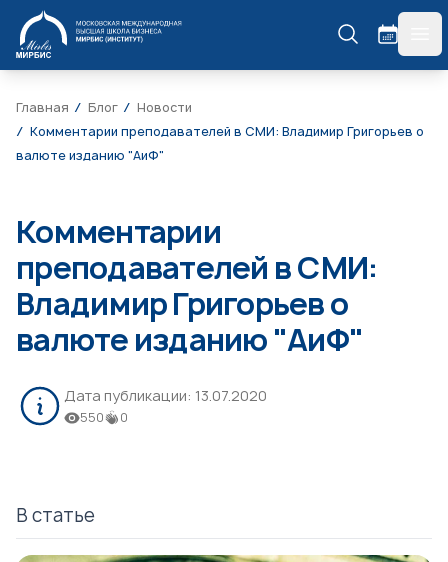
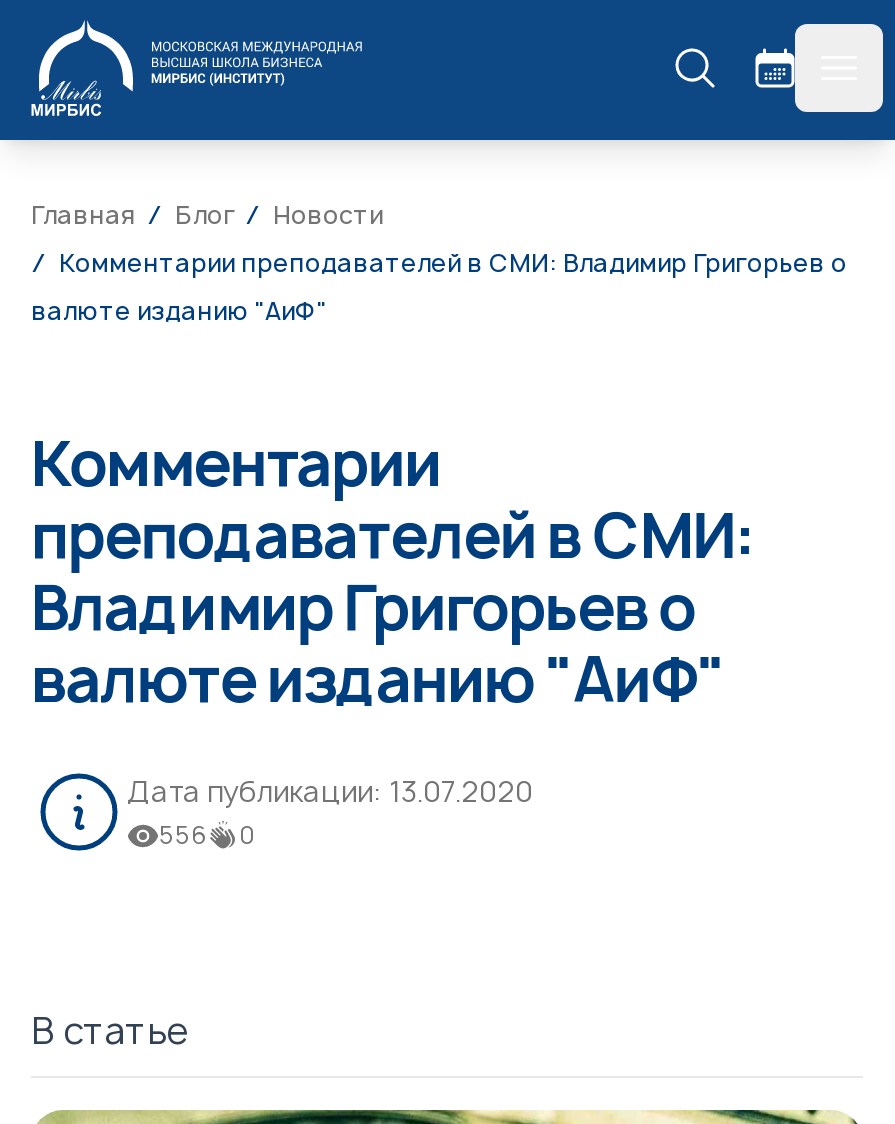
[80,409,128,426] 550 0 -> [159,818,255,852] 556 0

